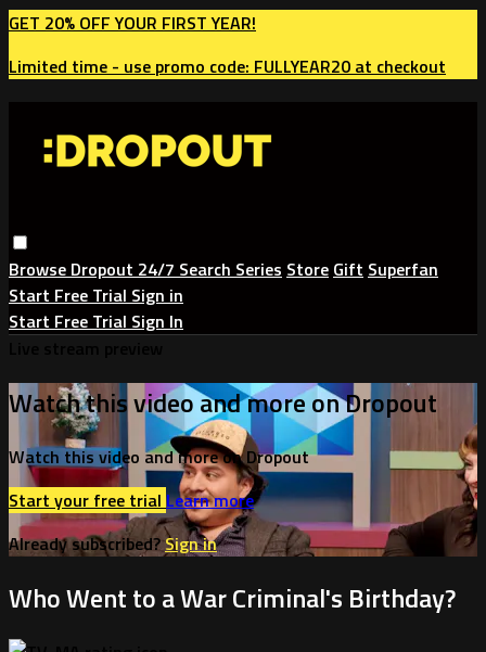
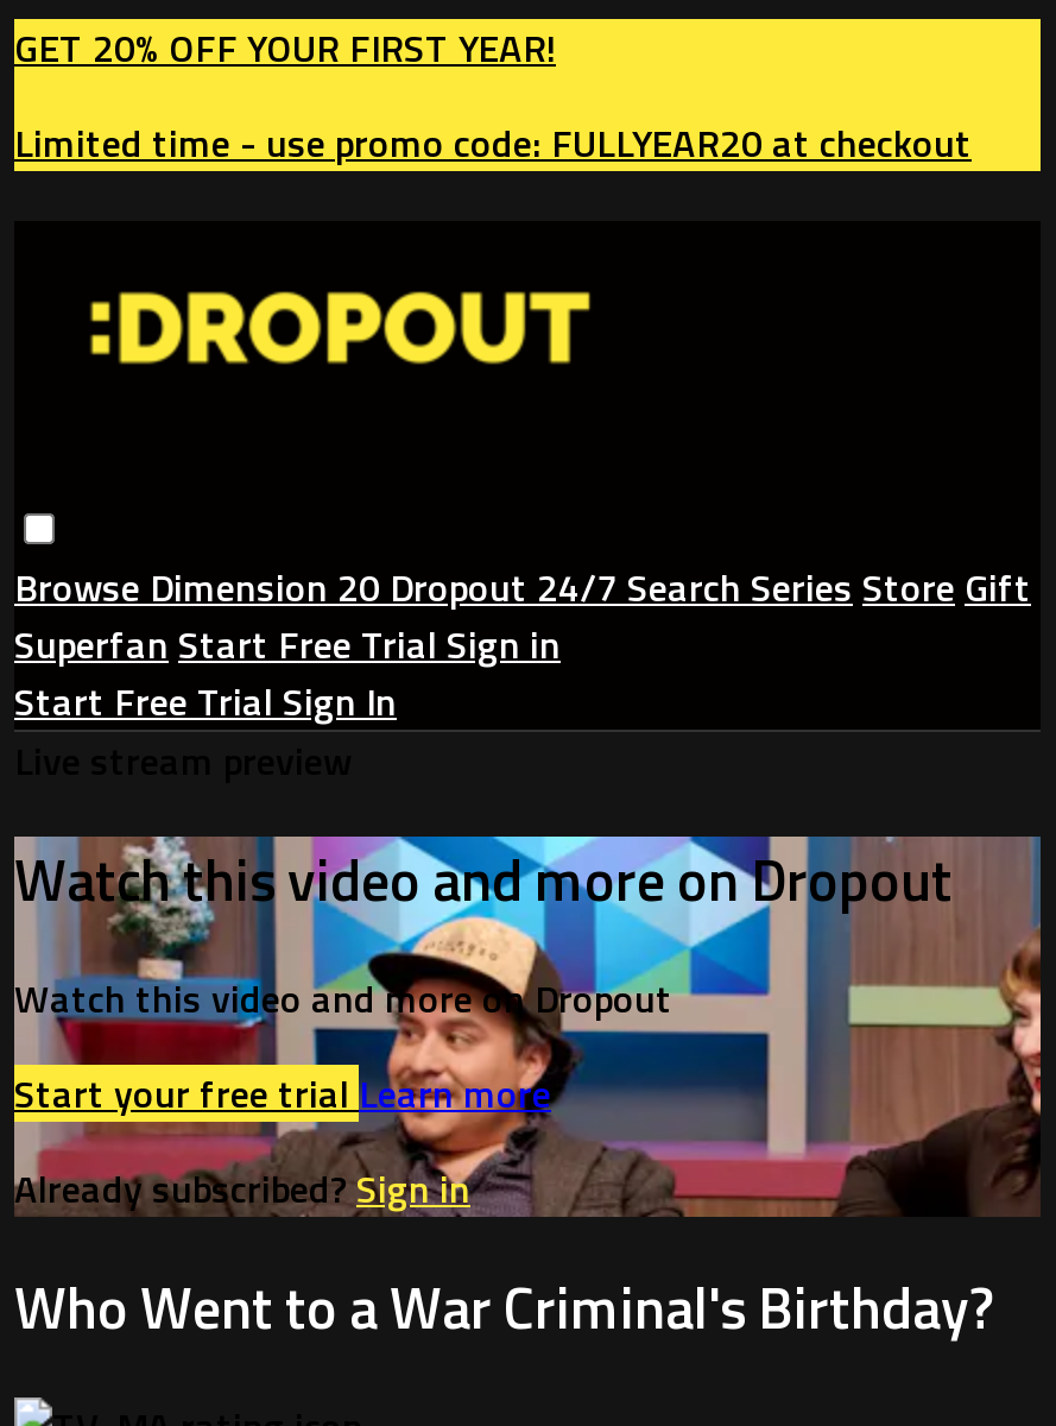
[9,256,438,308] Browse Dropout 24/7 Search Series Store Gift Superfan | Start Free Trial Sign in -> [14,558,1031,672] Browse Dimension 20 Dropout 24/7 Search Series Store Gift | Superfan Start Free Trial Sign in

